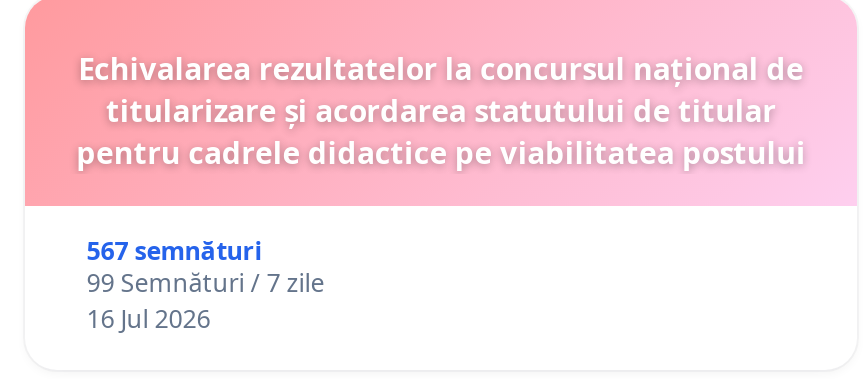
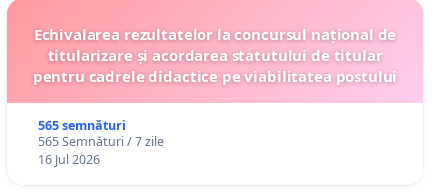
[87,235,263,269] 567 semnături -> [38,117,126,134] 565 semnături
[87,267,325,301] 99 Semnături / 7 zile -> [38,133,164,150] 565 Semnături / 7 zile

